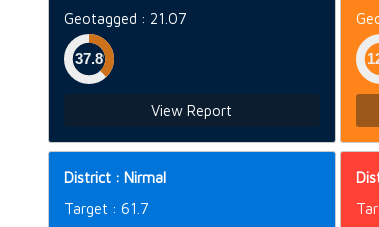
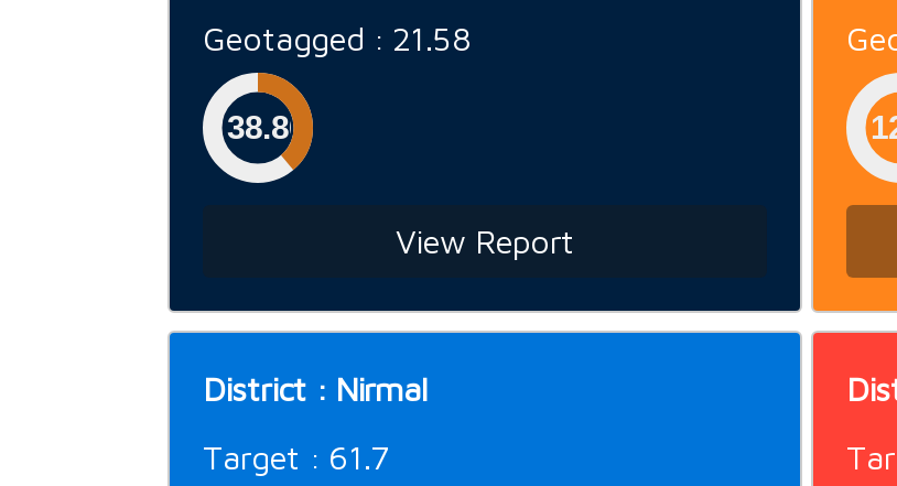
[64,10,187,27] Geotagged : 21.07 -> [203,20,472,57] Geotagged : 21.58

